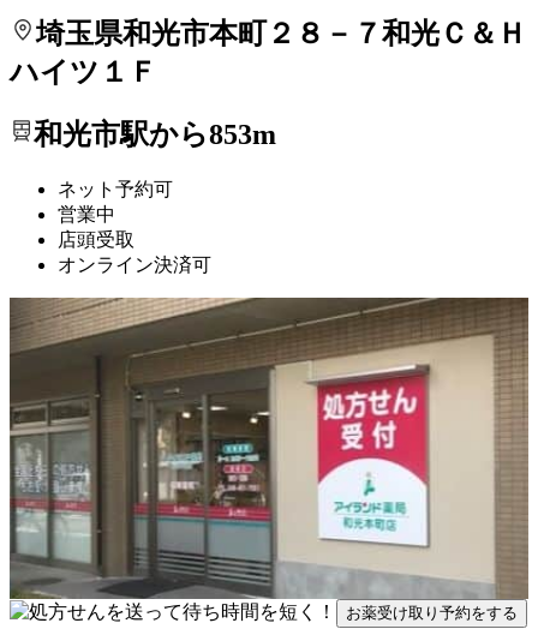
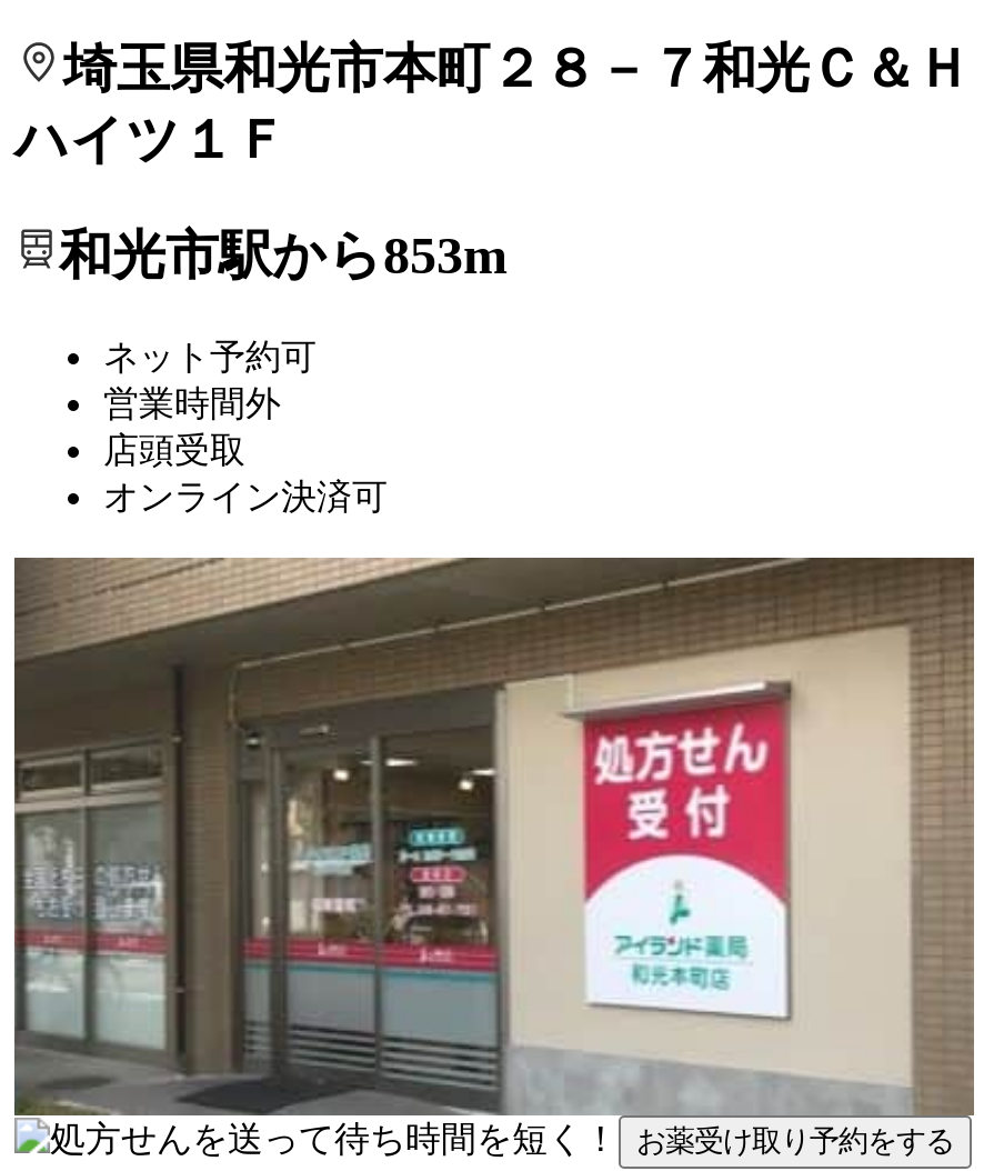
[58,204,115,224] 営業中 -> [103,384,281,422] 営業時間外

